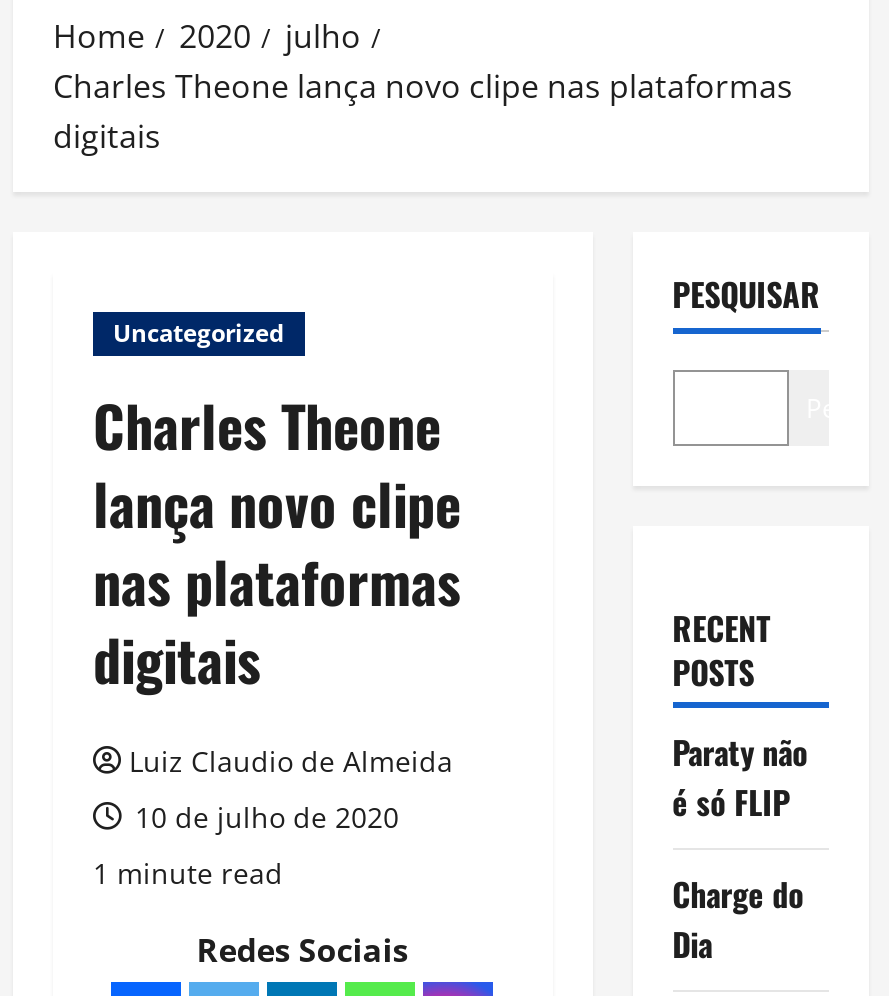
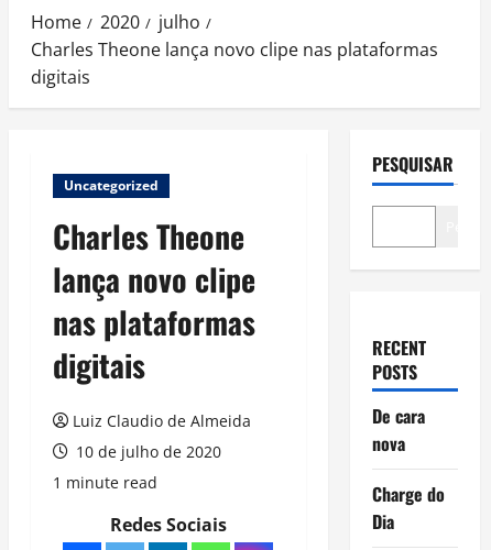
[672,728,808,826] Paraty não | é só FLIP -> [372,403,425,457] De cara | nova

